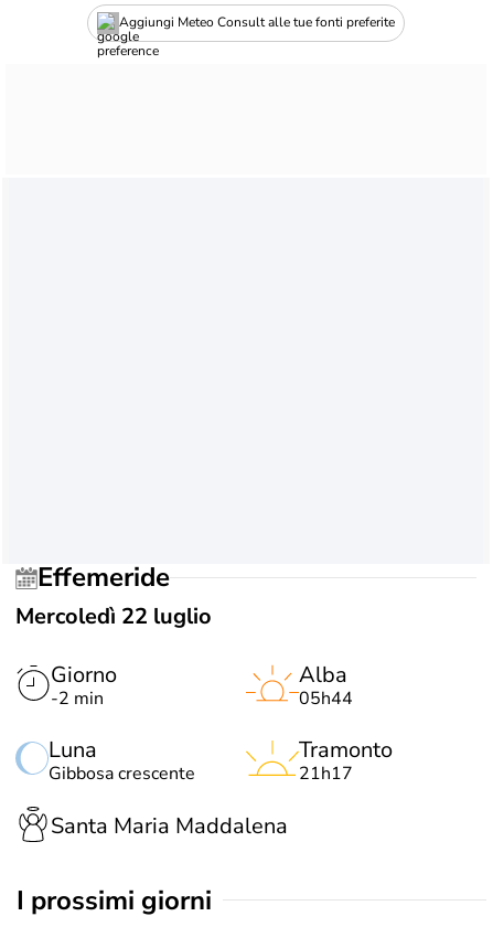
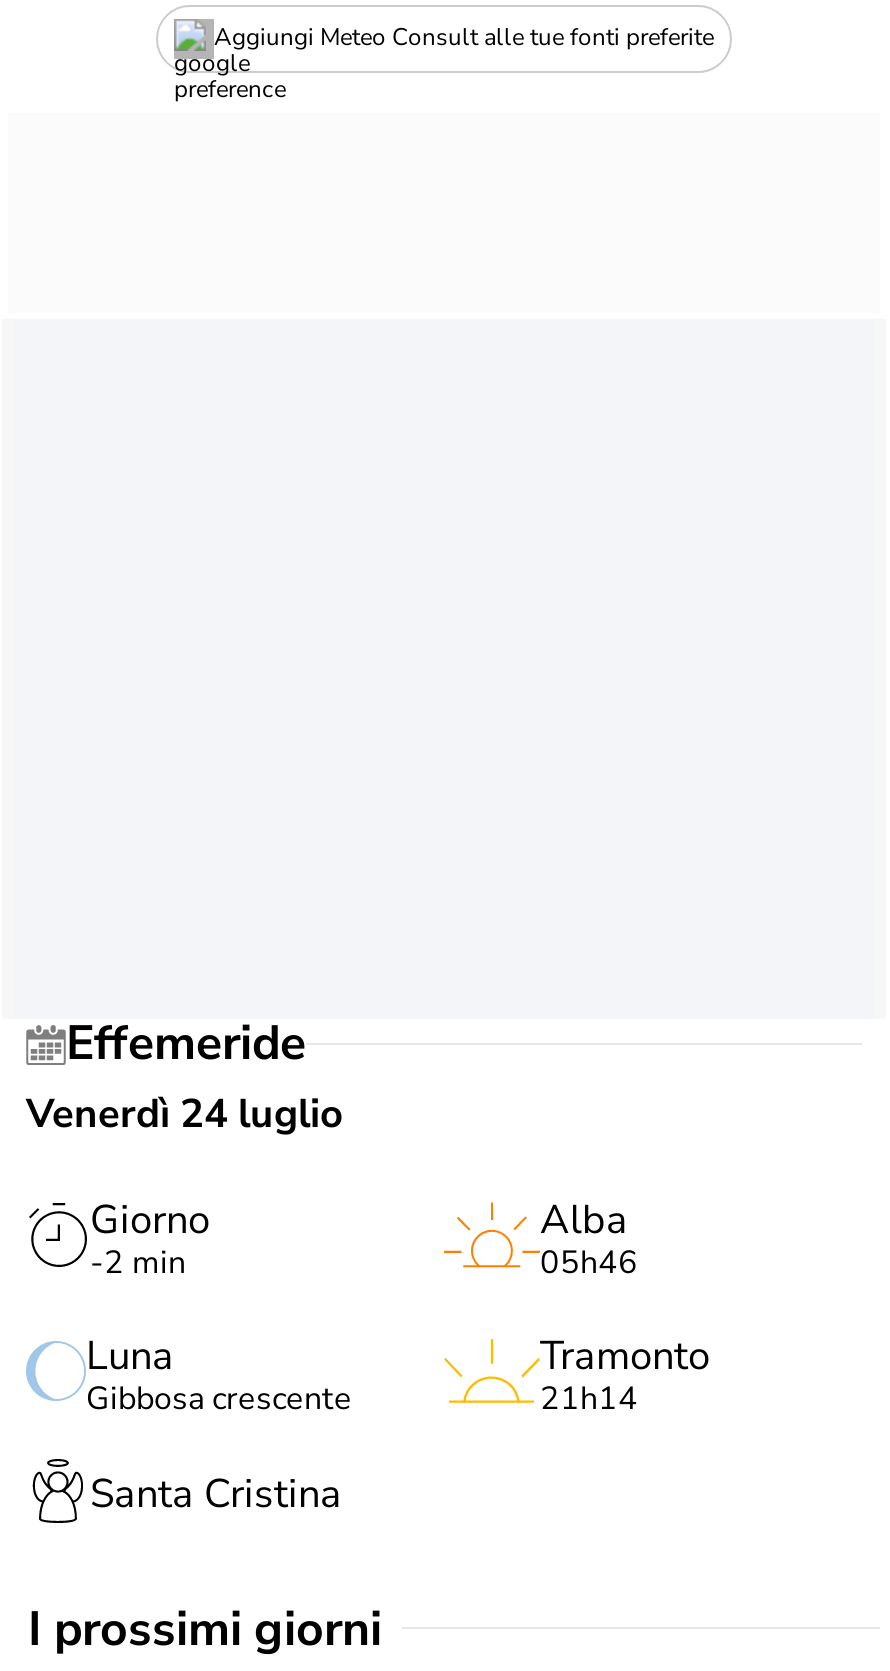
[15,601,212,631] Mercoledì 22 luglio -> [26,1087,344,1141] Venerdì 24 luglio
[299,686,353,710] 05h44 -> [540,1241,638,1285] 05h46
[299,761,353,786] 21h17 -> [540,1377,638,1421] 21h14
[51,811,288,841] Santa Maria Maddalena -> [90,1468,342,1522] Santa Cristina

